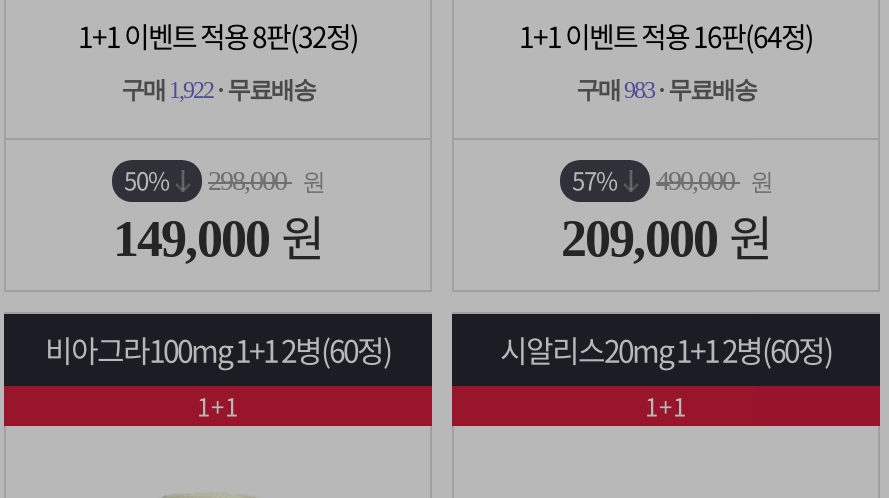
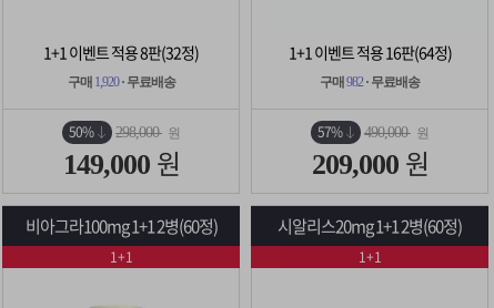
[121,76,315,104] 구매 1,922 · 무료배송 -> [67,74,175,90] 구매 1,920 · 무료배송
[576,76,756,104] 구매 983 · 무료배송 -> [320,74,420,90] 구매 982 · 무료배송

